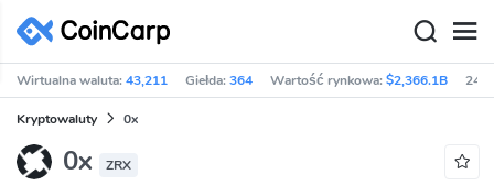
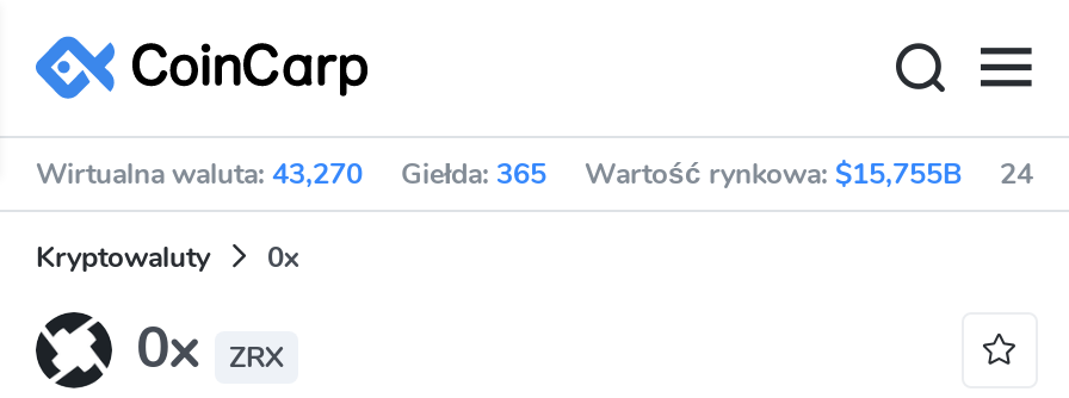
[17,72,168,89] Wirtualna waluta: 43,211 -> [36,155,363,193] Wirtualna waluta: 43,270
[185,72,253,89] Giełda: 364 -> [401,155,546,193] Giełda: 365
[270,72,448,89] Wartość rynkowa: $2,366.1B -> [585,155,962,193] Wartość rynkowa: $15,755B

